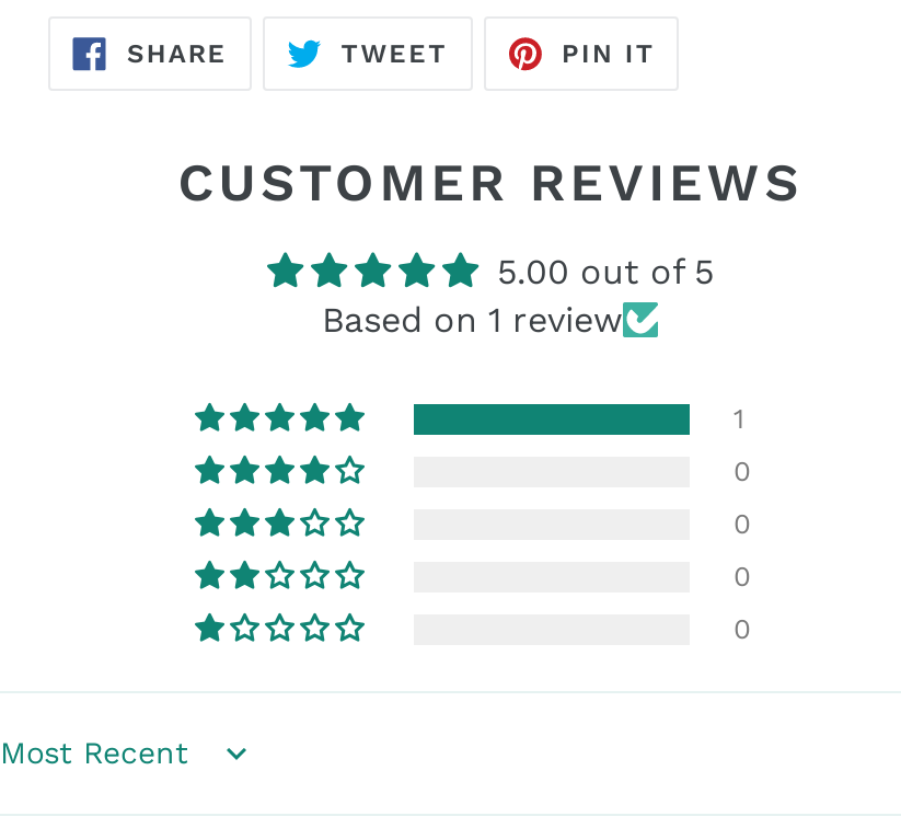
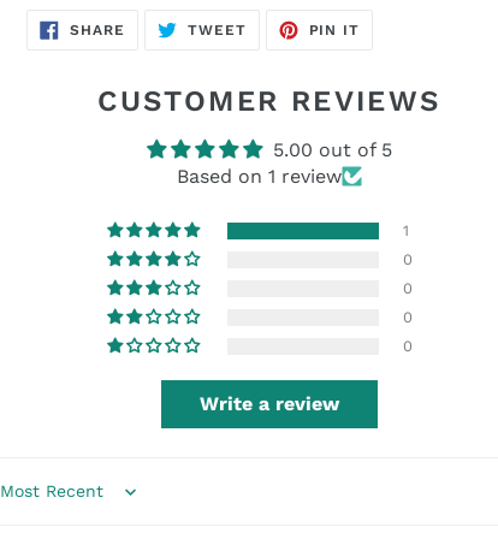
none -> [200,392,339,415] Write a review

